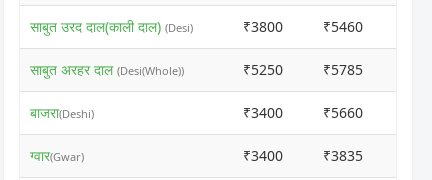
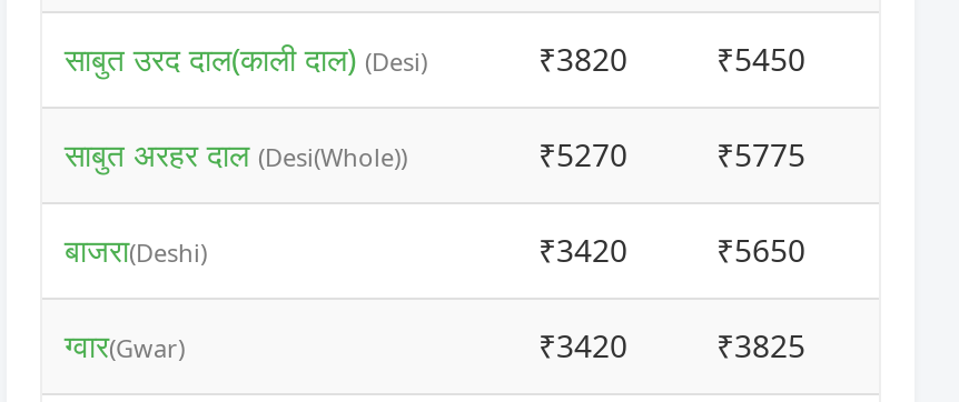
[243,17,283,36] ₹3800 -> [538,38,627,80] ₹3820
[323,17,363,36] ₹5460 -> [716,38,805,80] ₹5450
[243,60,283,79] ₹5250 -> [538,133,627,175] ₹5270
[323,60,363,79] ₹5785 -> [716,133,805,175] ₹5775
[243,103,283,122] ₹3400 -> [538,229,627,271] ₹3420
[323,103,363,122] ₹5660 -> [716,229,805,271] ₹5650
[243,146,283,165] ₹3400 -> [538,324,627,366] ₹3420
[323,146,363,165] ₹3835 -> [716,324,805,366] ₹3825

